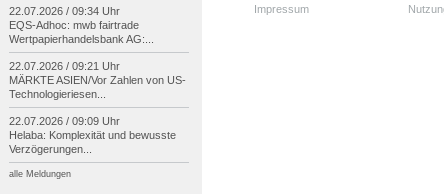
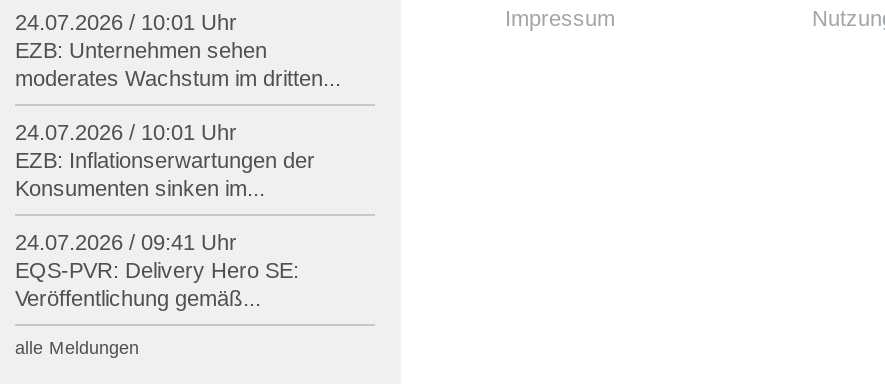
[9,5,154,45] 22.07.2026 / 09:34 Uhr | EQS-Adhoc: mwb fairtrade | Wertpapierhandelsbank AG:... -> [15,10,341,90] 24.07.2026 / 10:01 Uhr | EZB: Unternehmen sehen | moderates Wachstum im dritten...
[9,60,186,100] 22.07.2026 / 09:21 Uhr | MÄRKTE ASIEN/Vor Zahlen von US- | Technologieriesen... -> [15,120,315,200] 24.07.2026 / 10:01 Uhr | EZB: Inflationserwartungen der | Konsumenten sinken im...
[9,115,176,155] 22.07.2026 / 09:09 Uhr | Helaba: Komplexität und bewusste | Verzögerungen... -> [15,230,299,310] 24.07.2026 / 09:41 Uhr | EQS-PVR: Delivery Hero SE: | Veröffentlichung gemäß...

